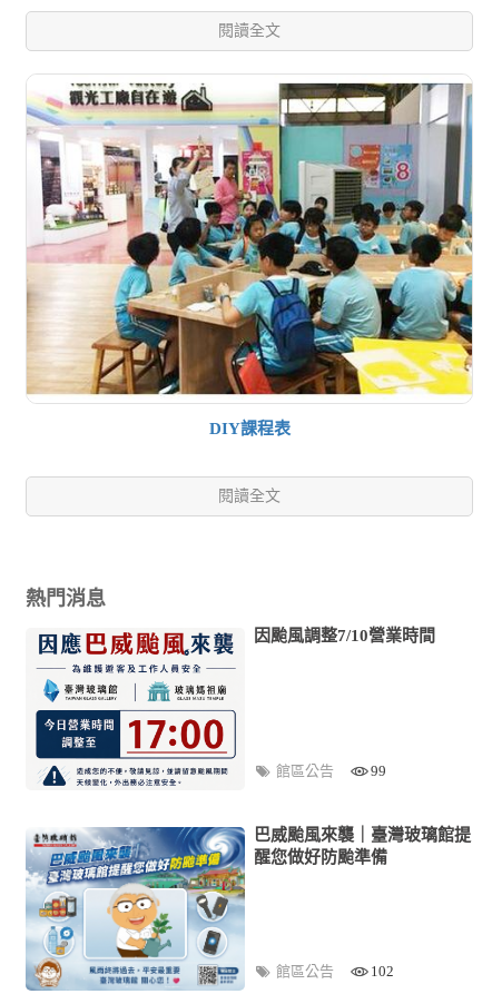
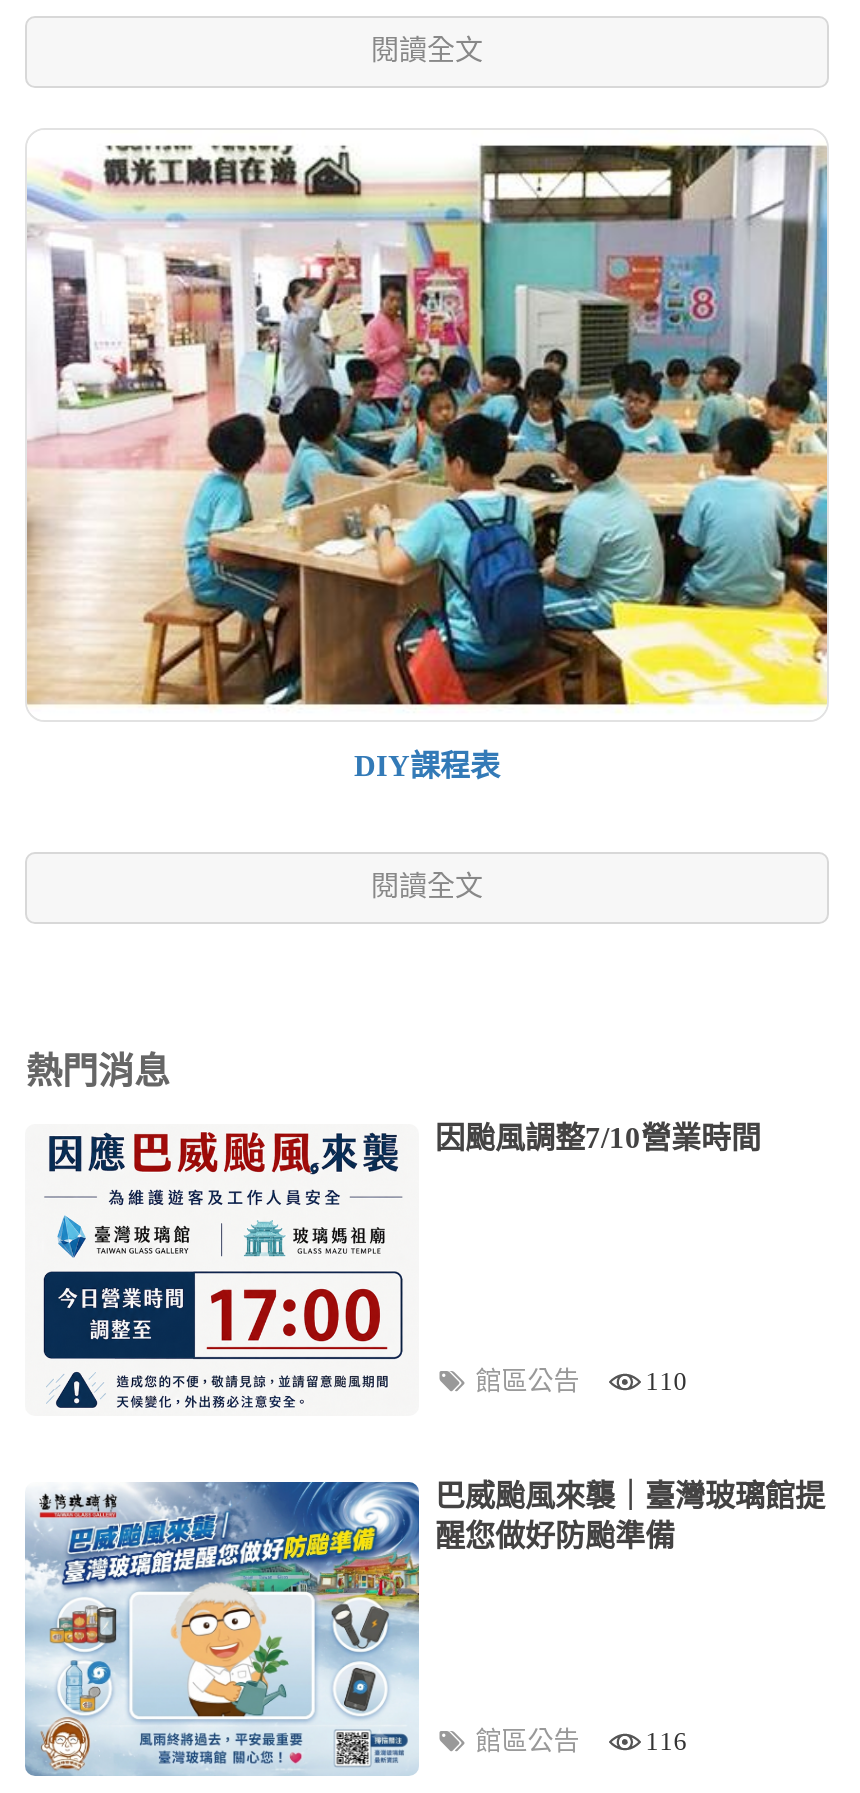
[371,762,386,779] 99 -> [645,1365,687,1395] 110
[371,962,394,979] 102 -> [645,1725,687,1755] 116

